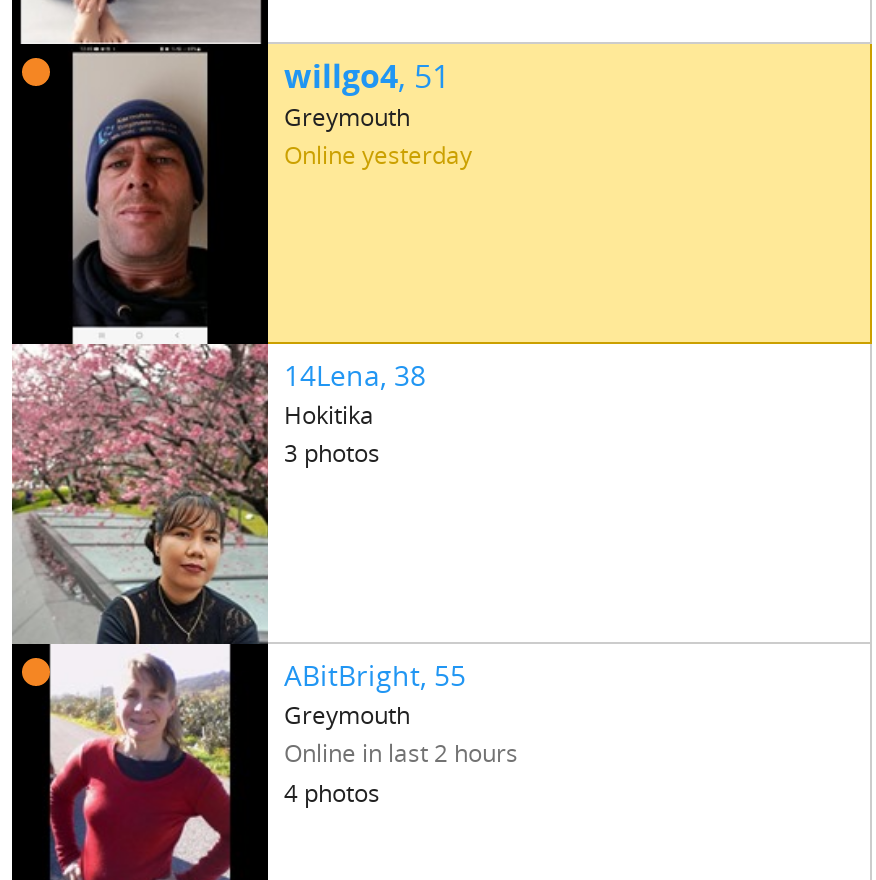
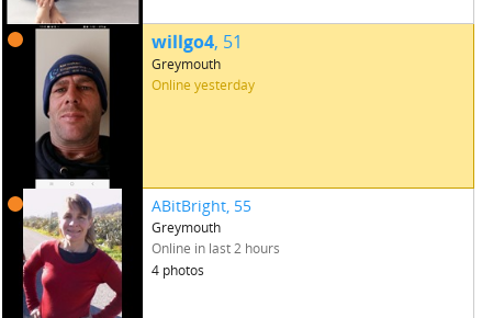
[10,342,426,646] [image] | 14Lena, 38 | Hokitika | 3 photos -> none

